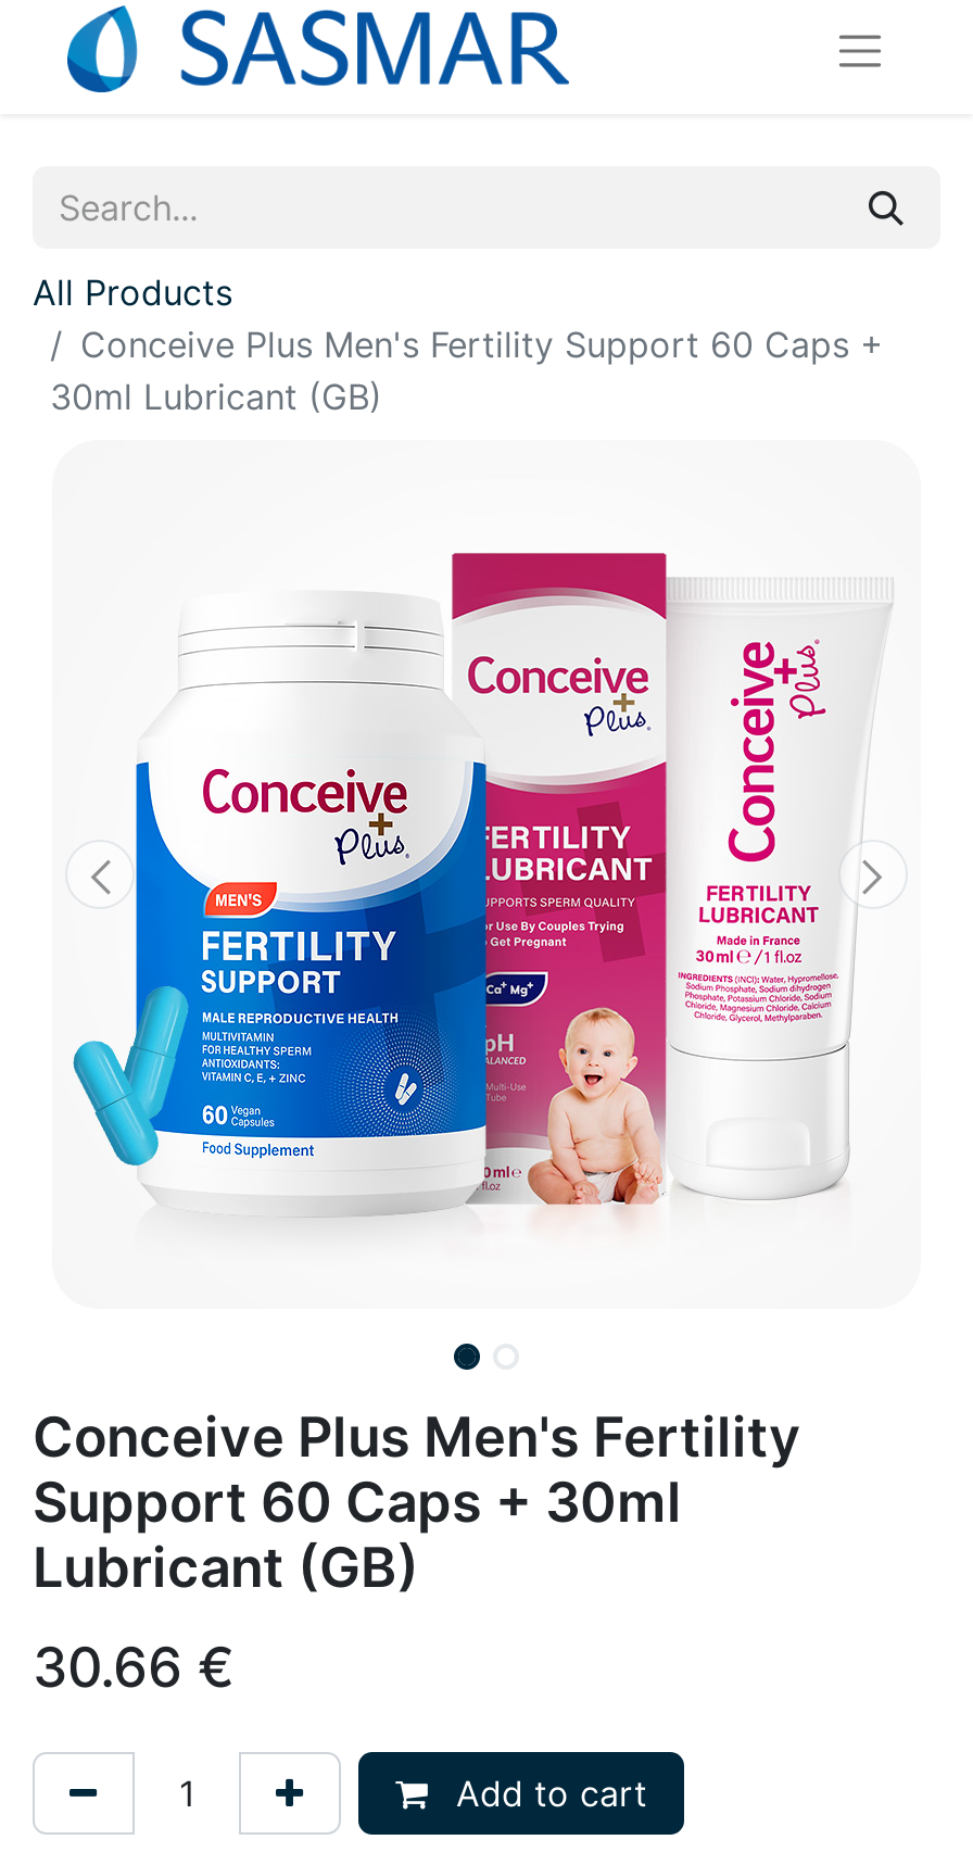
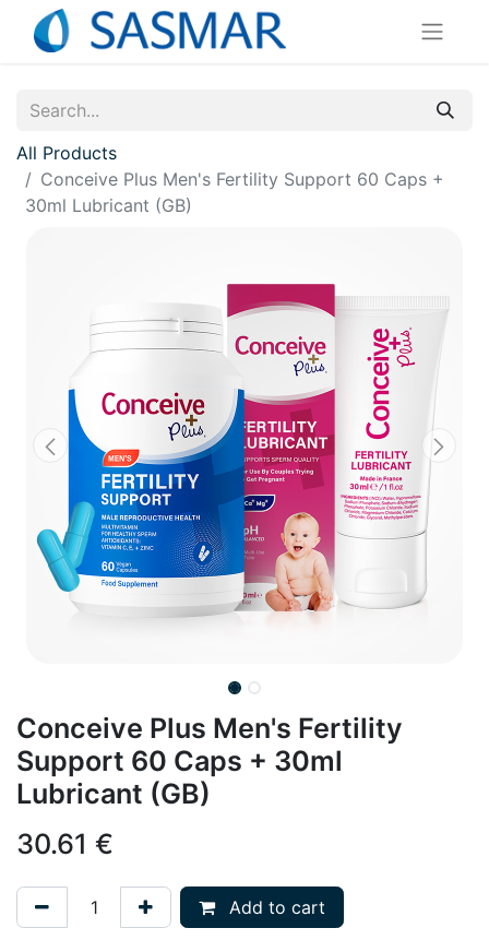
[33,1634,235,1699] 30.66 € -> [16,827,114,860] 30.61 €

